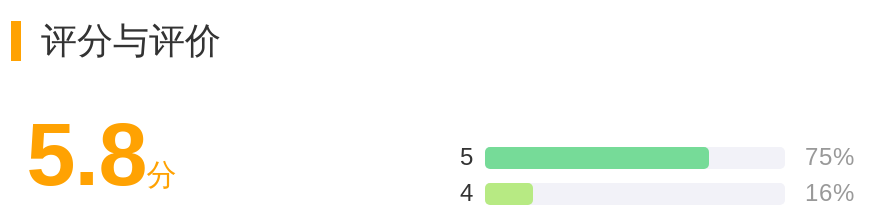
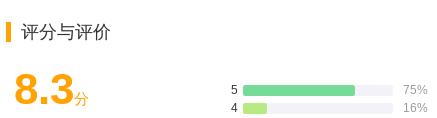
[27,106,177,204] 5.8分 -> [14,64,89,113] 8.3分

